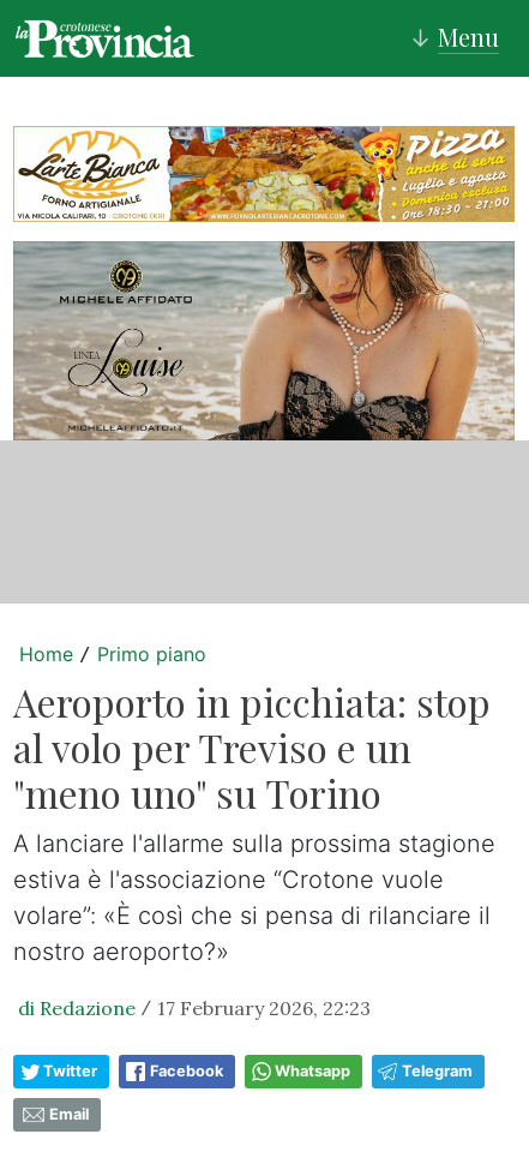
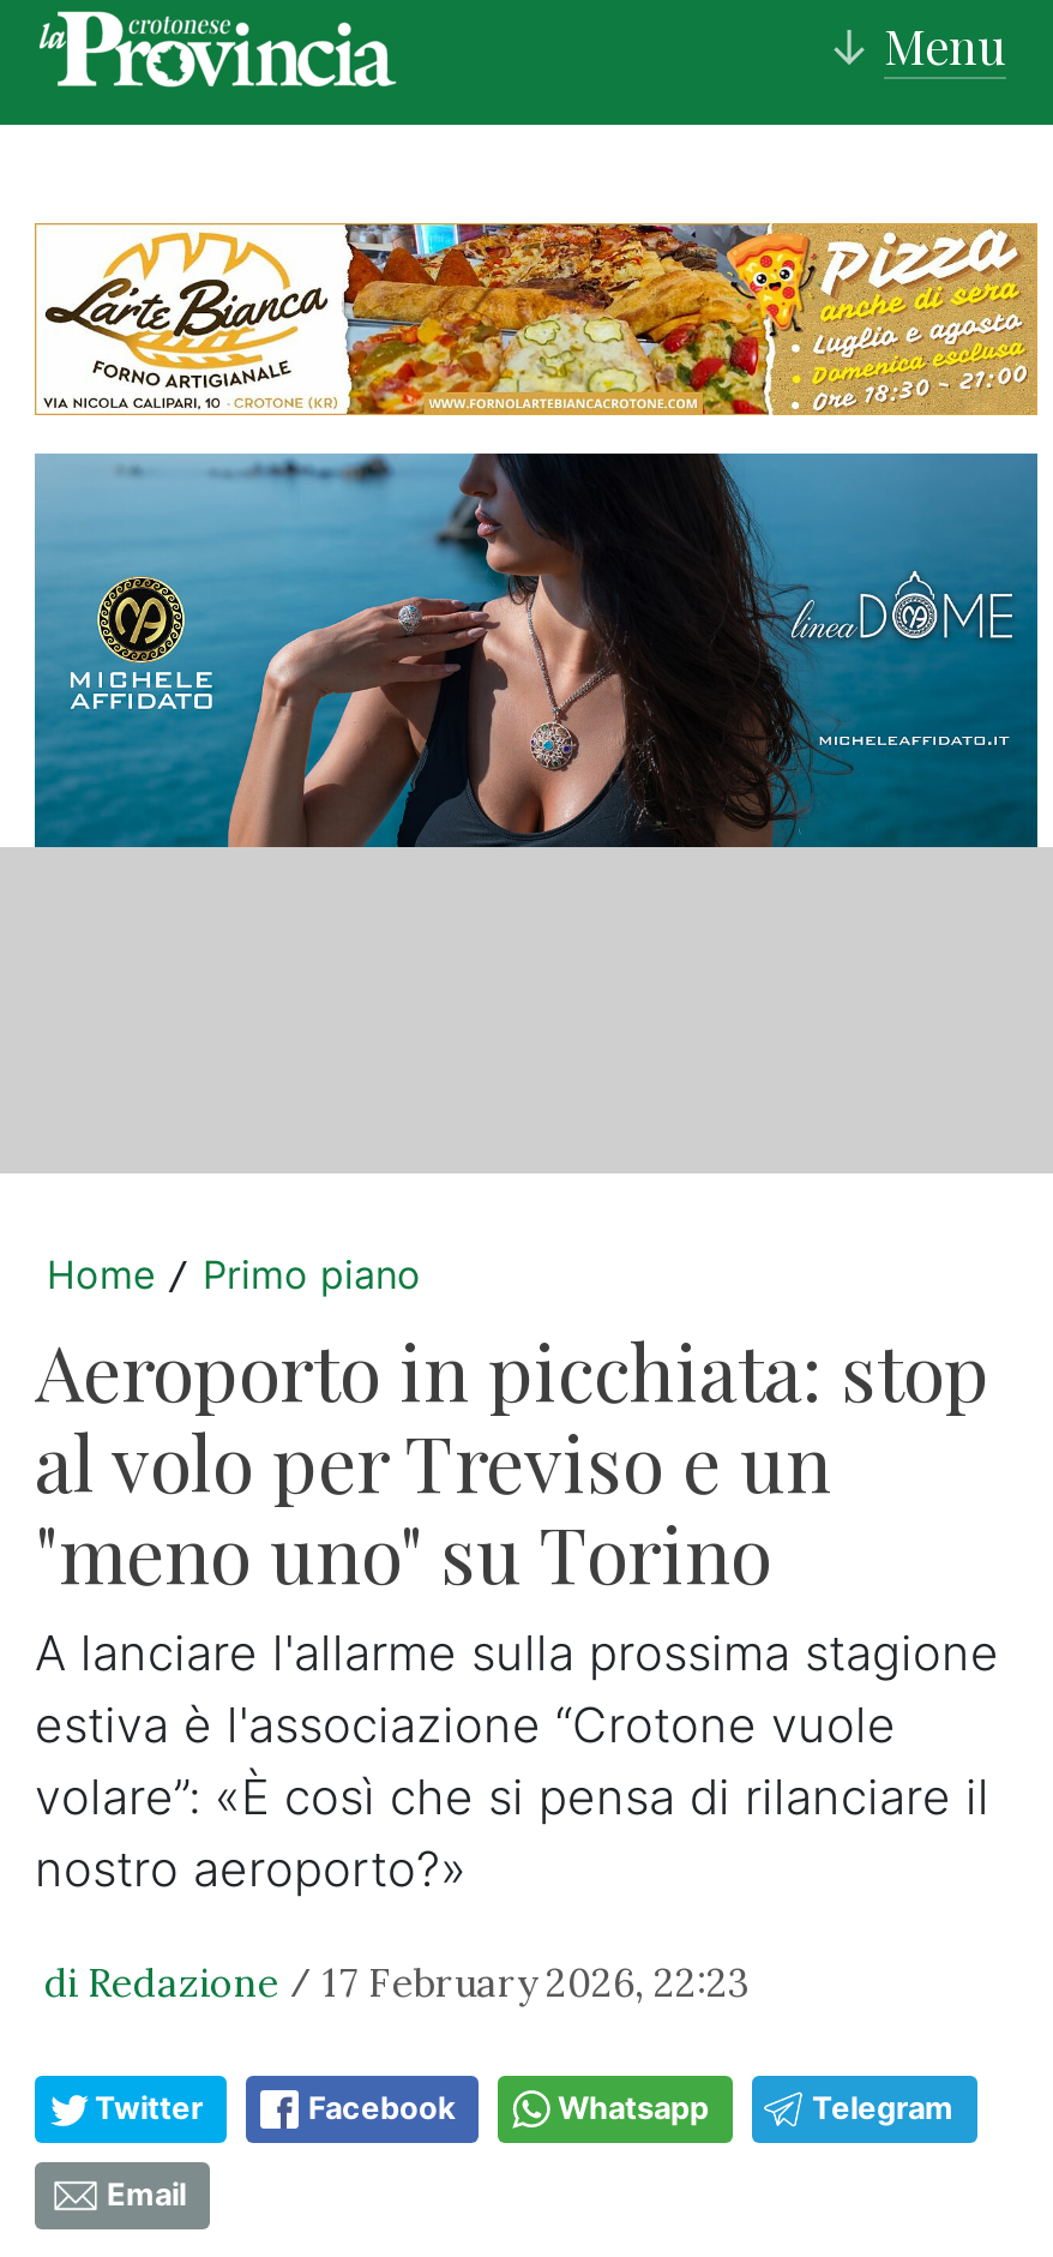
[12,240,516,442] [image] -> [32,451,1040,850] [image]

